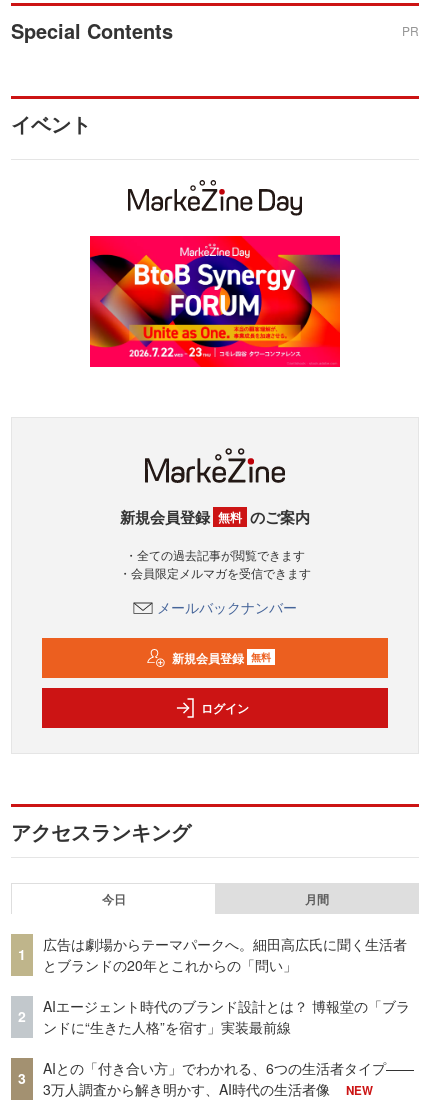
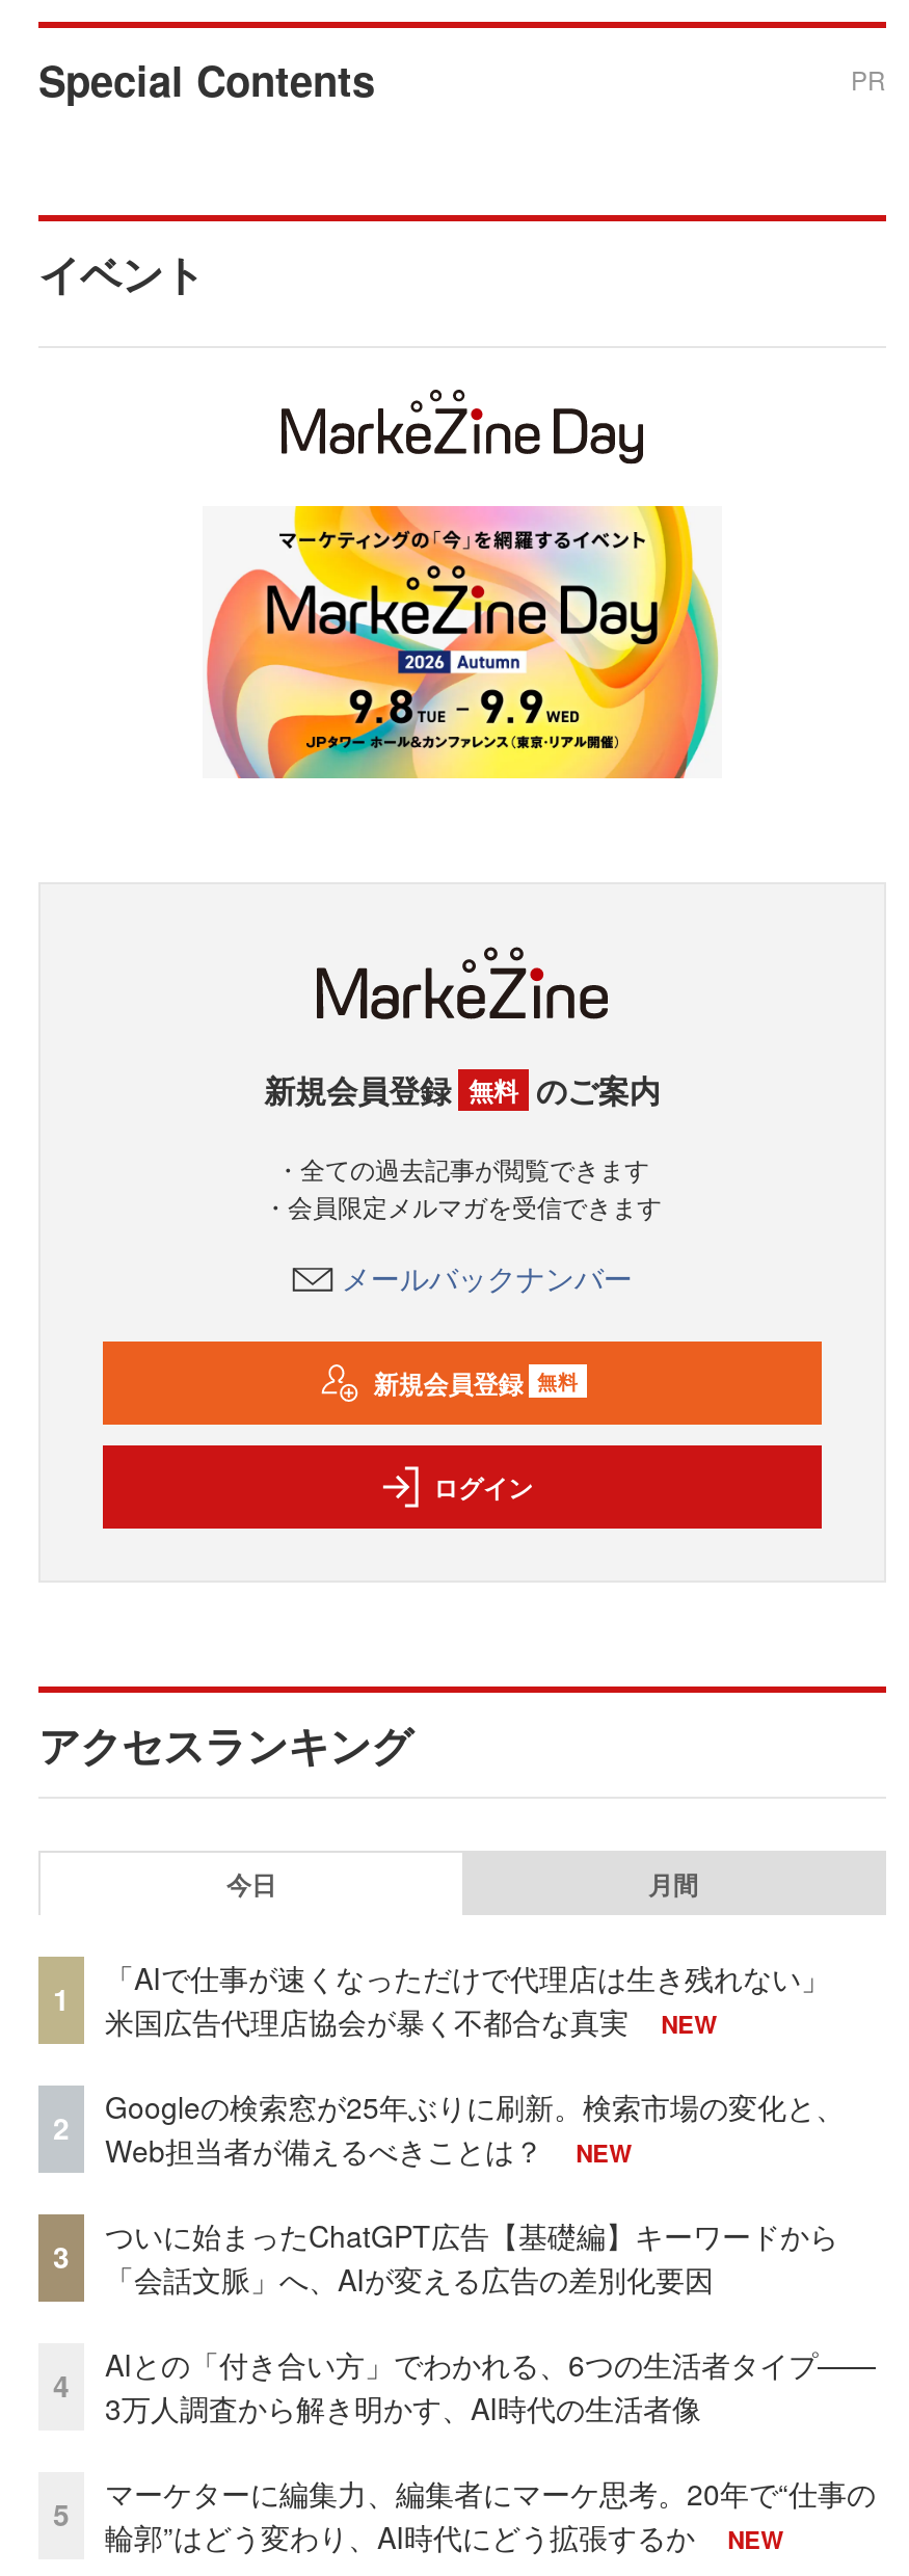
[89,235,341,368] [image] -> [203,504,722,780] [image]
[43,934,407,975] 広告は劇場からテーマパークへ。細田高広氏に聞く生活者 | とブランドの20年とこれからの「問い」 -> [105,1956,859,2041] 「AIで仕事が速くなっただけで代理店は生き残れない」 | 米国広告代理店協会が暴く不都合な真実 | NEW
[43,996,410,1037] AIエージェント時代のブランド設計とは？ 博報堂の「ブラ | ンドに“生きた人格”を宿す」実装最前線 -> [105,2085,845,2170] Googleの検索窓が25年ぶりに刷新。検索市場の変化と、 | Web担当者が備えるべきことは？ | NEW
none -> [53,2214,838,2406] ついに始まったChatGPT広告【基礎編】キーワードから | 「会話文脈」へ、AIが変える広告の差別化要因 | 4
none -> [53,2493,70,2535] 5
none -> [105,2472,876,2557] マーケターに編集力、編集者にマーケ思考。20年で“仕事の | 輪郭”はどう変わり、AI時代にどう拡張するか

